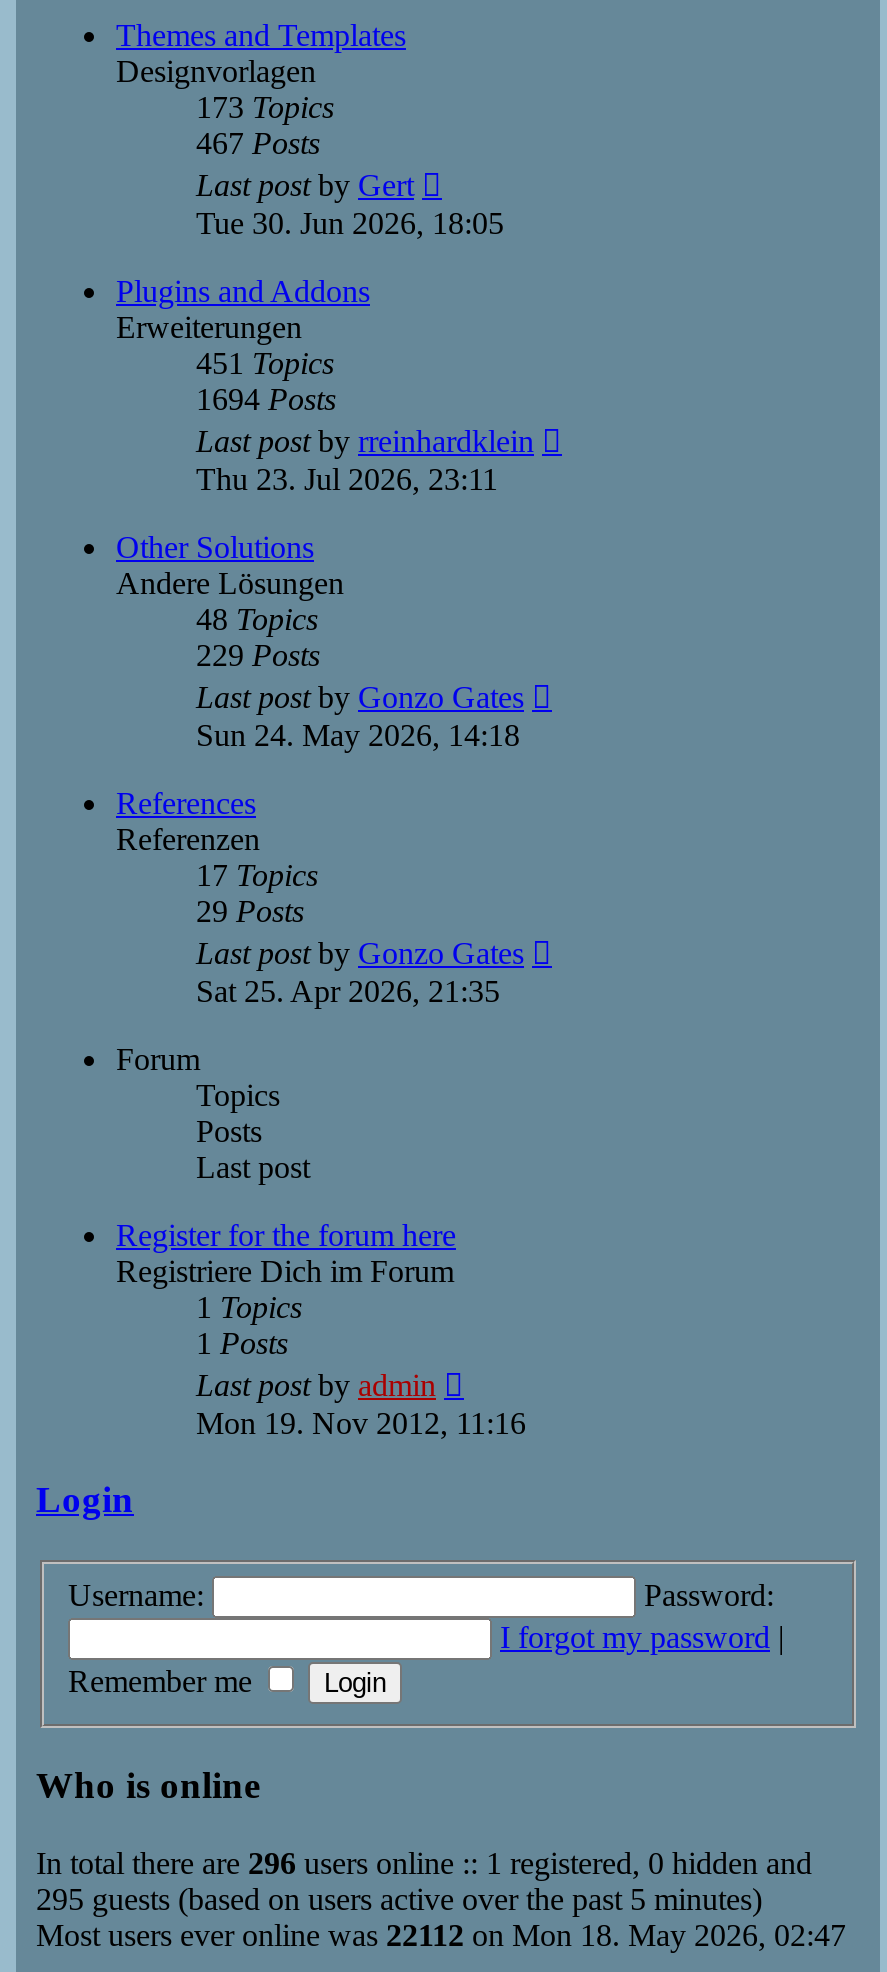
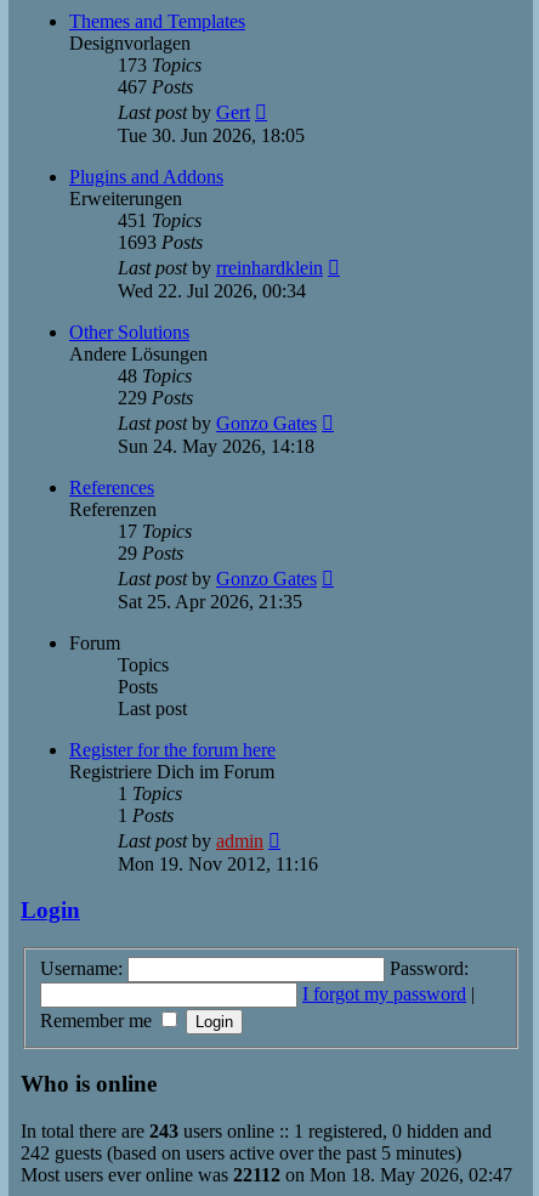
[196,381,336,415] 1694 Posts -> [118,231,203,252] 1693 Posts
[196,461,498,495] Thu 23. Jul 2026, 23:11 -> [118,280,306,301] Wed 22. Jul 2026, 00:34
[36,1846,812,1880] In total there are 296 users online :: 1 registered, 0 hidden and -> [21,1121,492,1141] In total there are 243 users online :: 1 registered, 0 hidden and
[36,1882,762,1916] 295 guests (based on users active over the past 5 minutes) -> [21,1143,461,1163] 242 guests (based on users active over the past 5 minutes)

